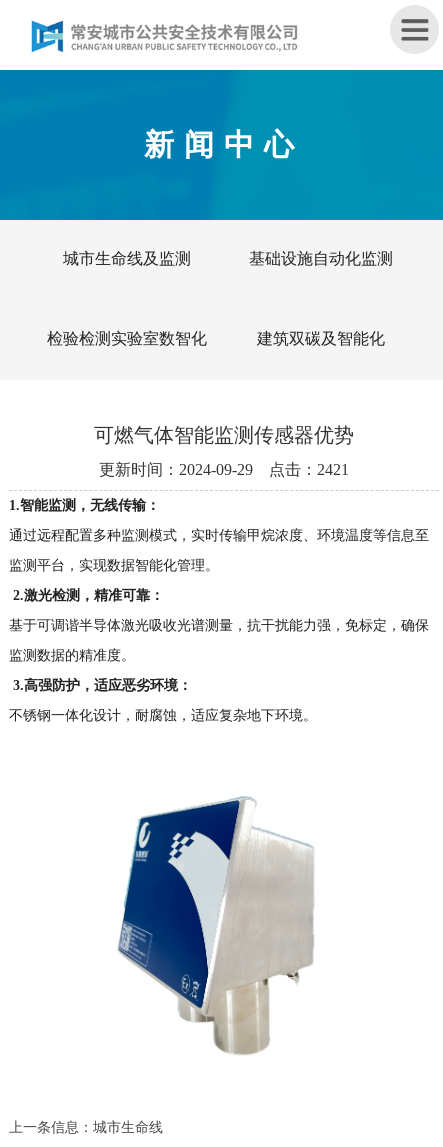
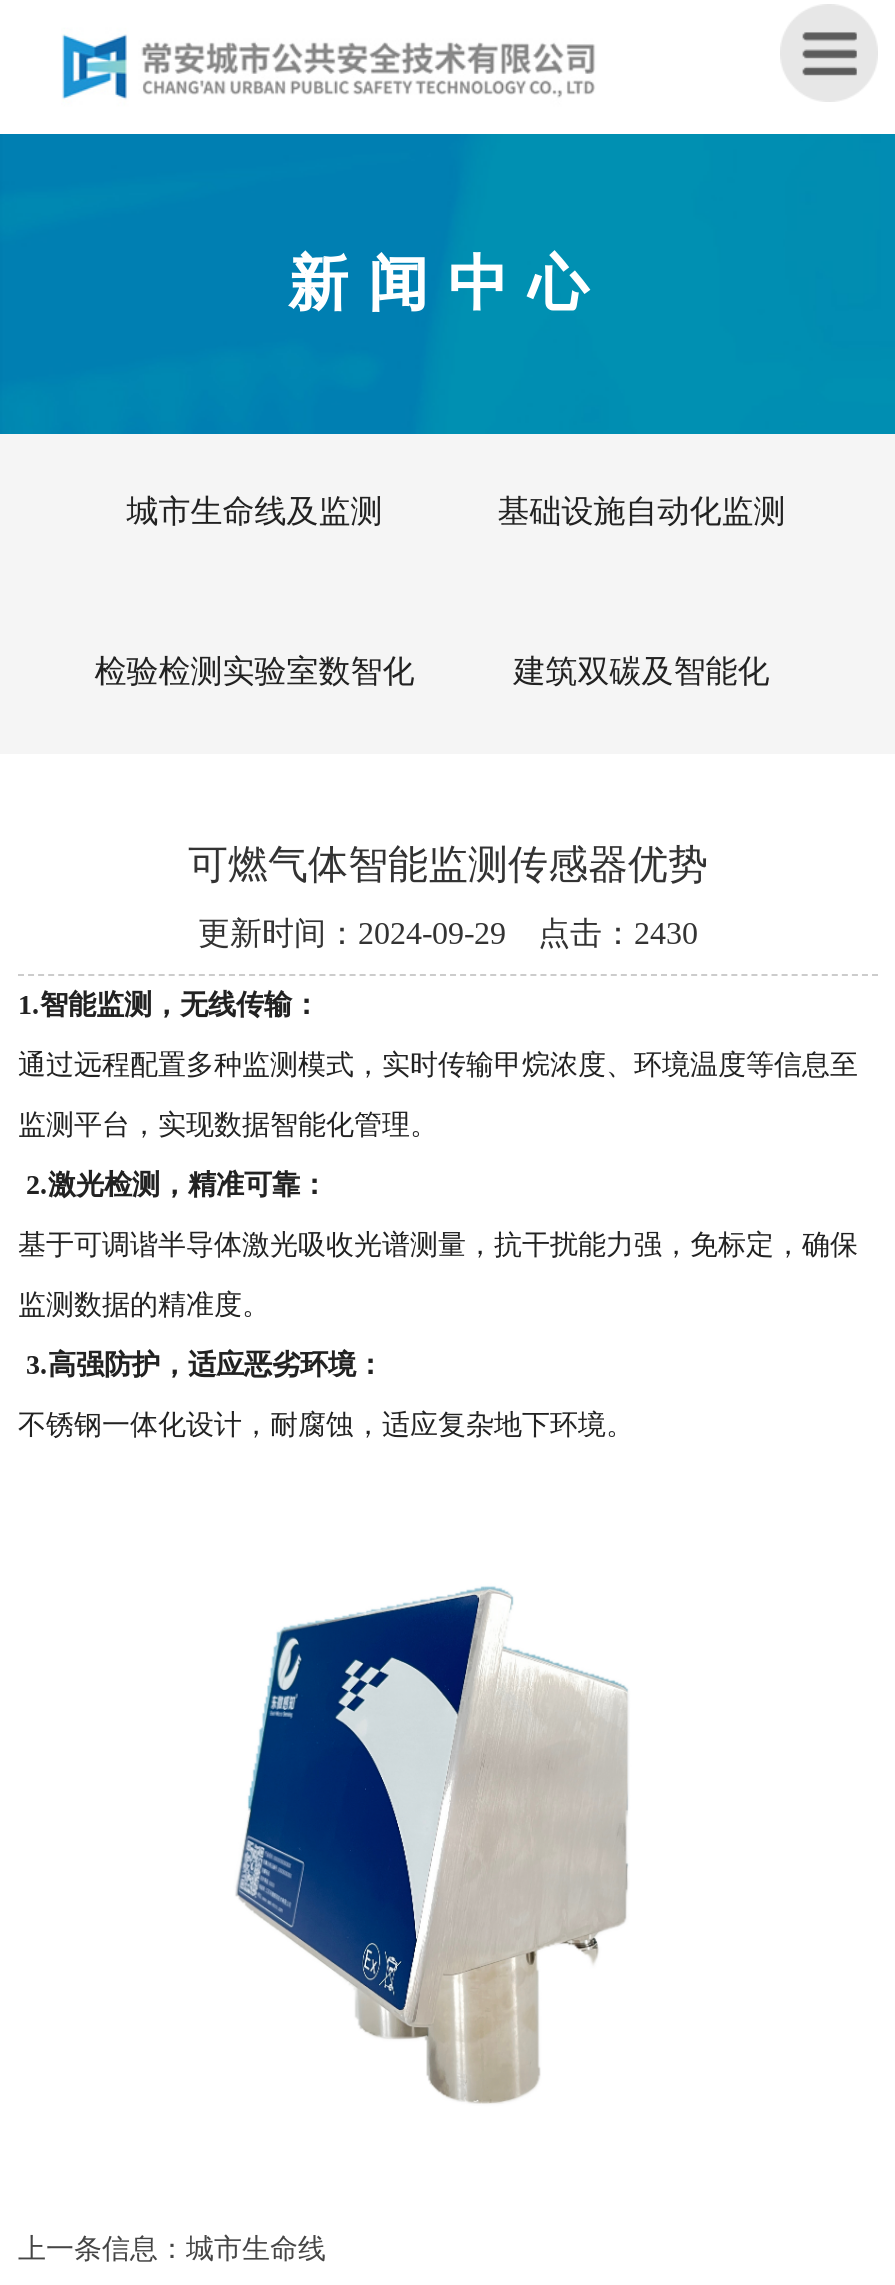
[99,461,349,478] 更新时间：2024-09-29 点击：2421 -> [198,915,698,949] 更新时间：2024-09-29 点击：2430

